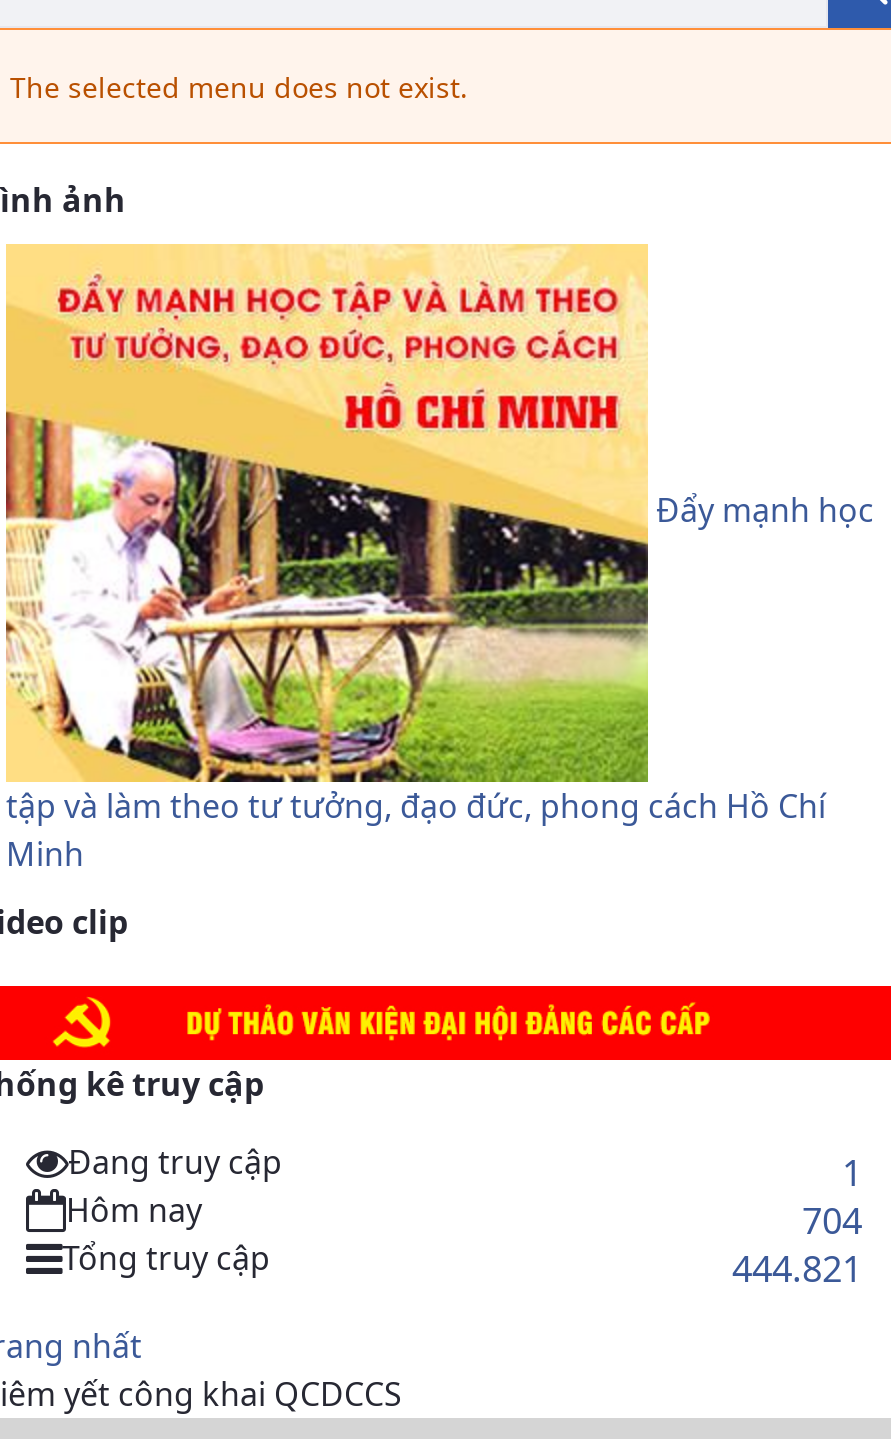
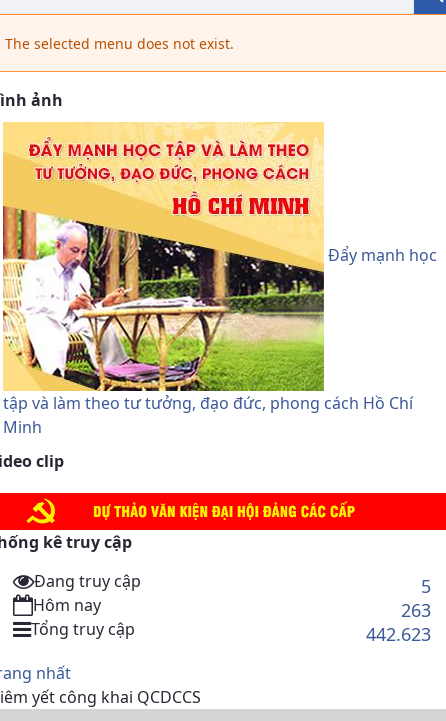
[842,1148,862,1196] 1 -> [421,574,431,598] 5
[802,1196,862,1244] 704 -> [401,598,431,622] 263
[732,1244,862,1292] 444.821 -> [366,622,431,646] 442.623

